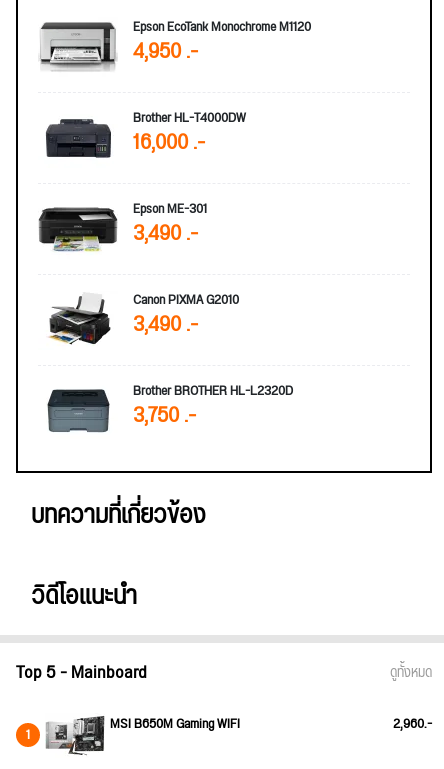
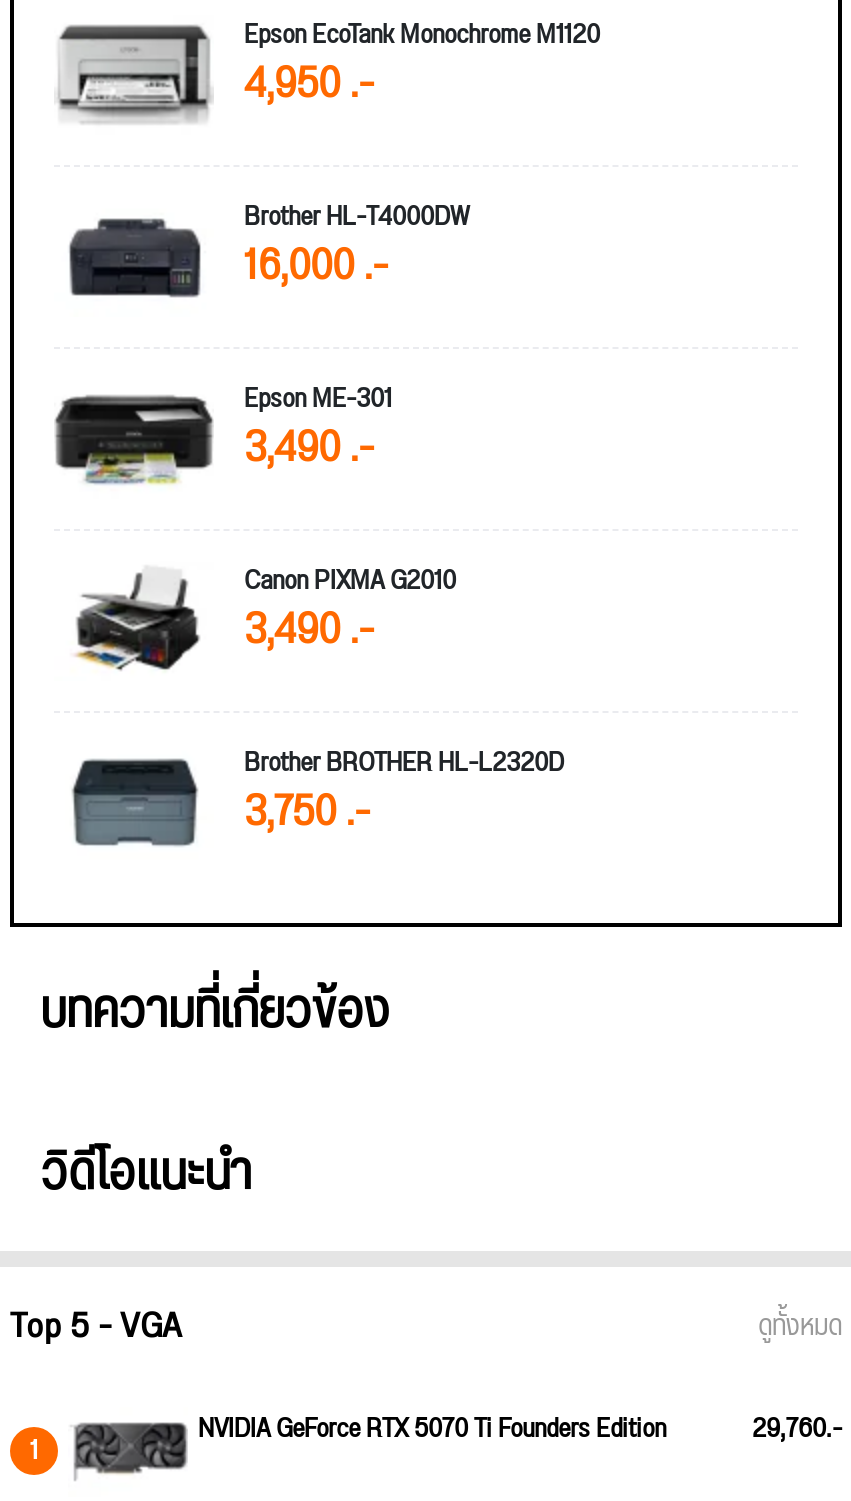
[16,655,147,690] Top 5 - Mainboard -> [10,1291,182,1361] Top 5 - VGA
[45,711,432,756] [image] | MSI B650M Gaming WIFI | 2,960.- -> [70,1403,842,1491] [image] | NVIDIA GeForce RTX 5070 Ti Founders Edition | 29,760.-

